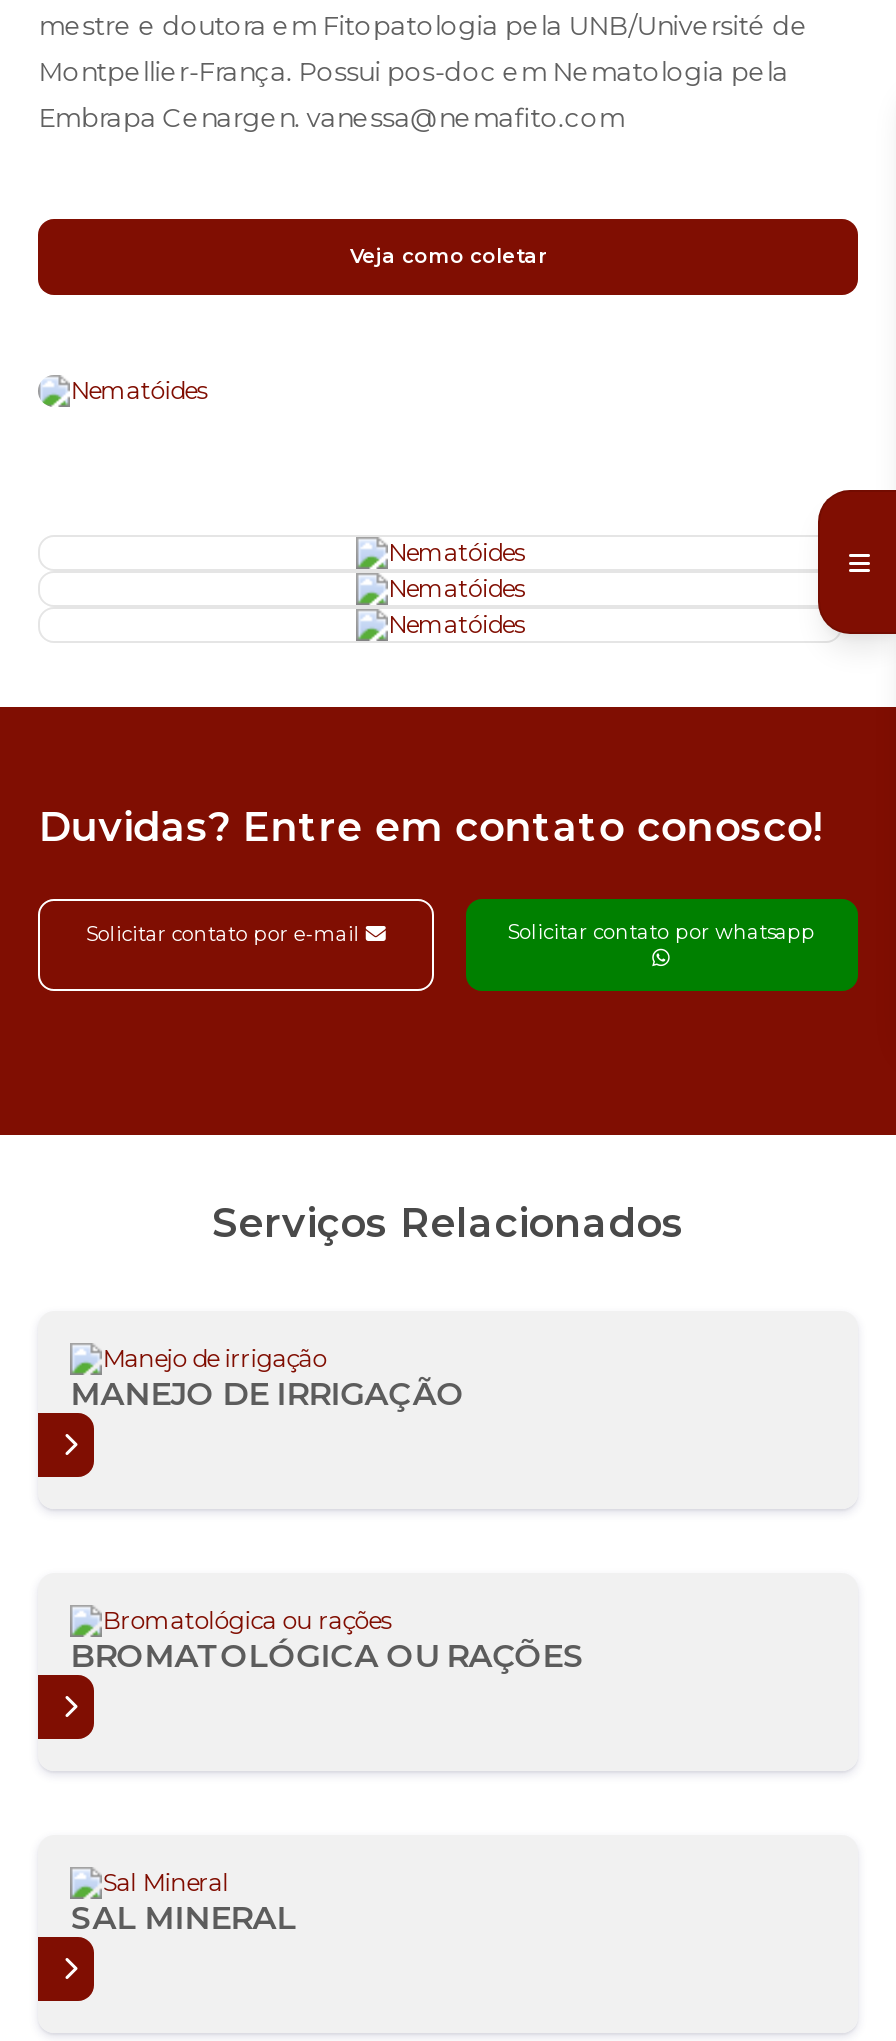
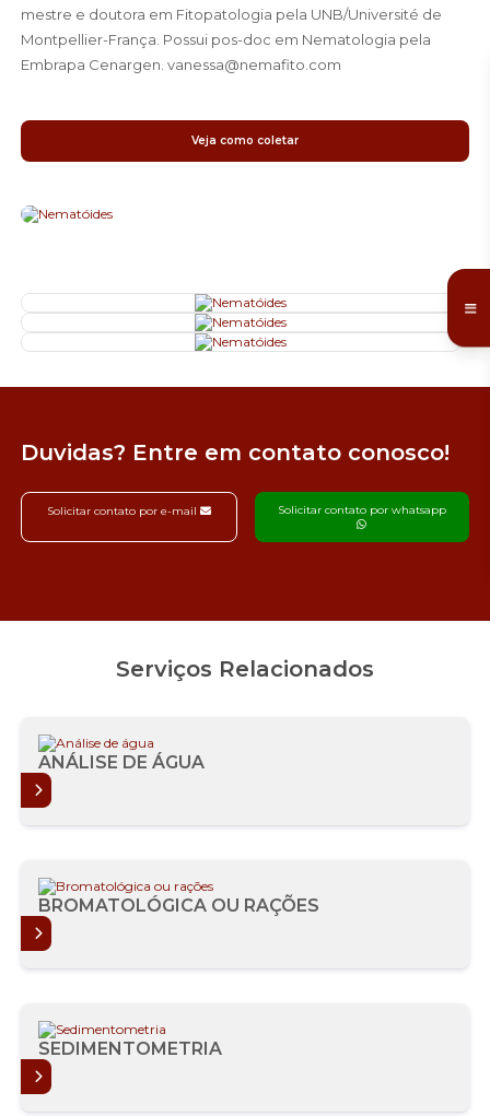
[70,1375,464,1413] MANEJO DE IRRIGAÇÃO -> [38,752,205,773] ANÁLISE DE ÁGUA
[70,1899,296,1937] SAL MINERAL -> [38,1038,222,1059] SEDIMENTOMETRIA

